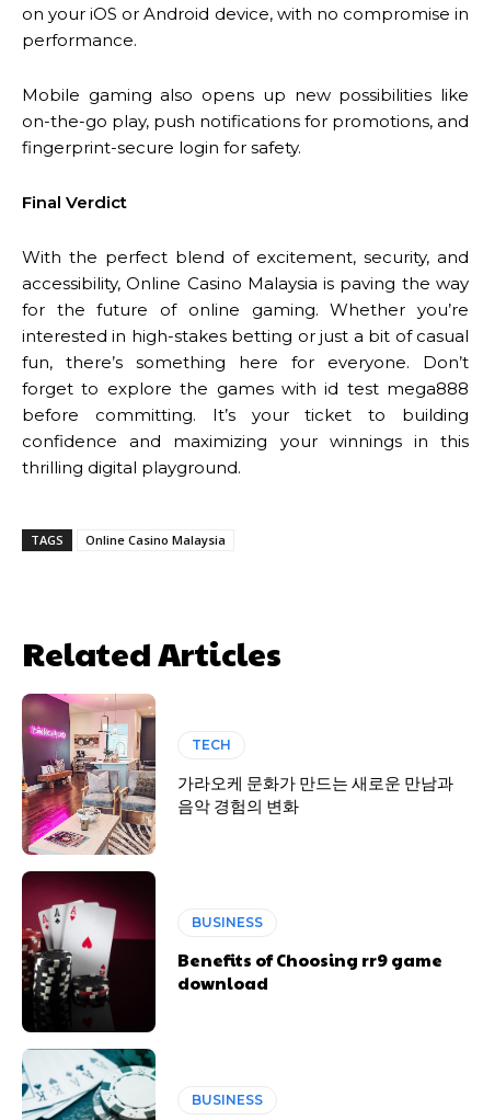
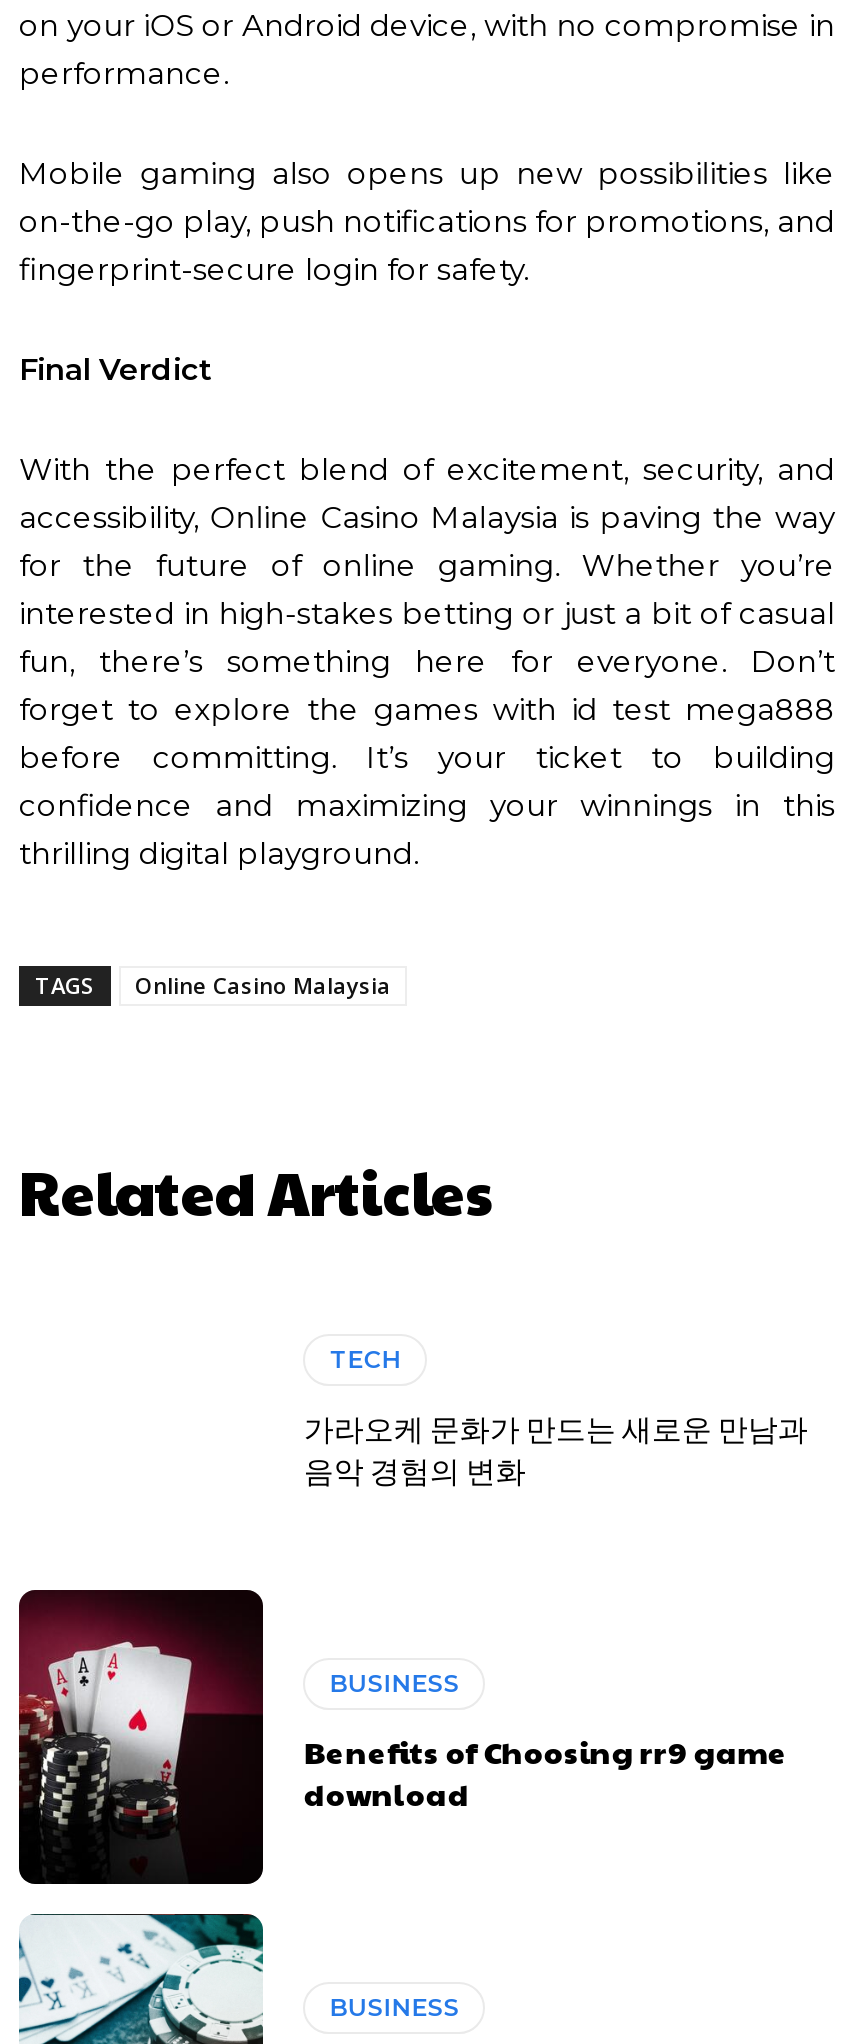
[21,693,157,856] [image] -> none

